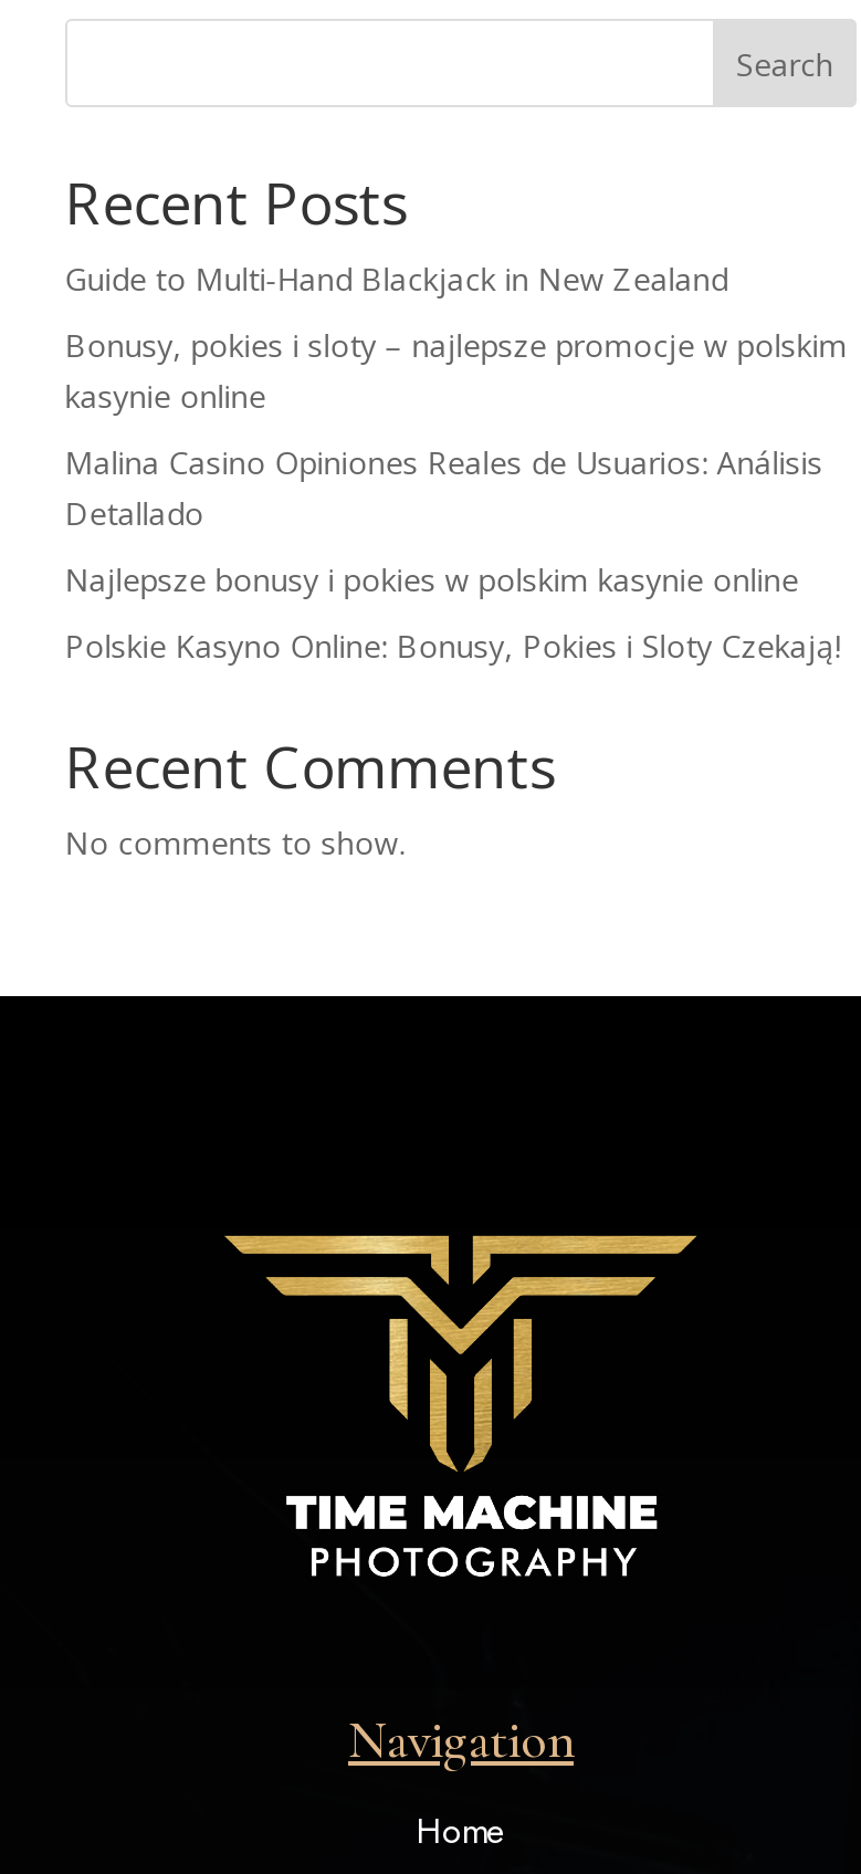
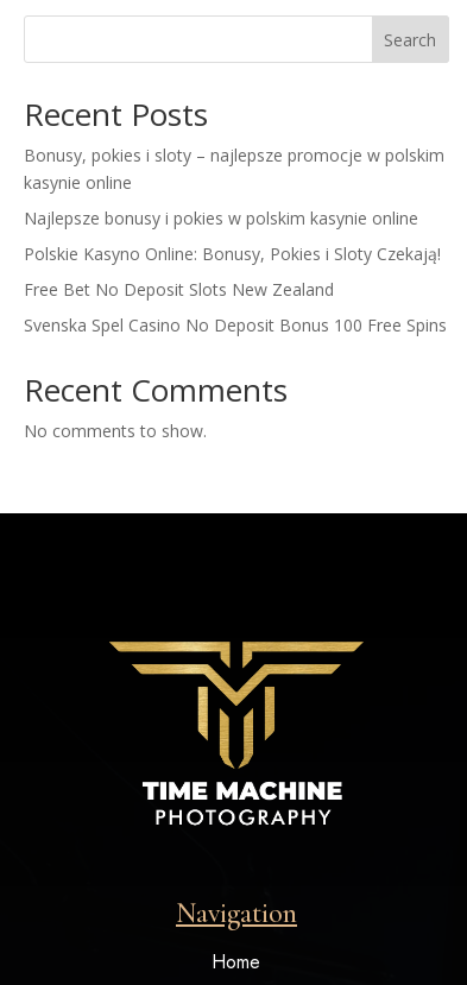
[65,258,728,300] Guide to Multi-Hand Blackjack in New Zealand -> none
[65,441,823,534] Malina Casino Opiniones Reales de Usuarios: Análisis | Detallado -> none
moved [65,558,841,667] -> [24,207,441,265]: Najlepsze bonusy i pokies w polskim kasynie online | Polskie Kasyno Online: Bonusy, Pokies i Sloty Czekają!
none -> [24,278,447,336] Free Bet No Deposit Slots New Zealand | Svenska Spel Casino No Deposit Bonus 100 Free Spins

